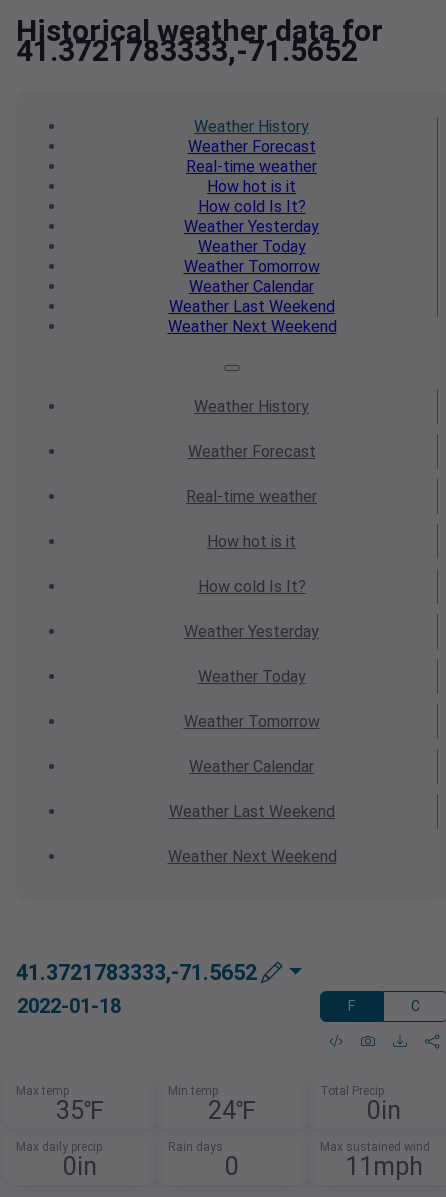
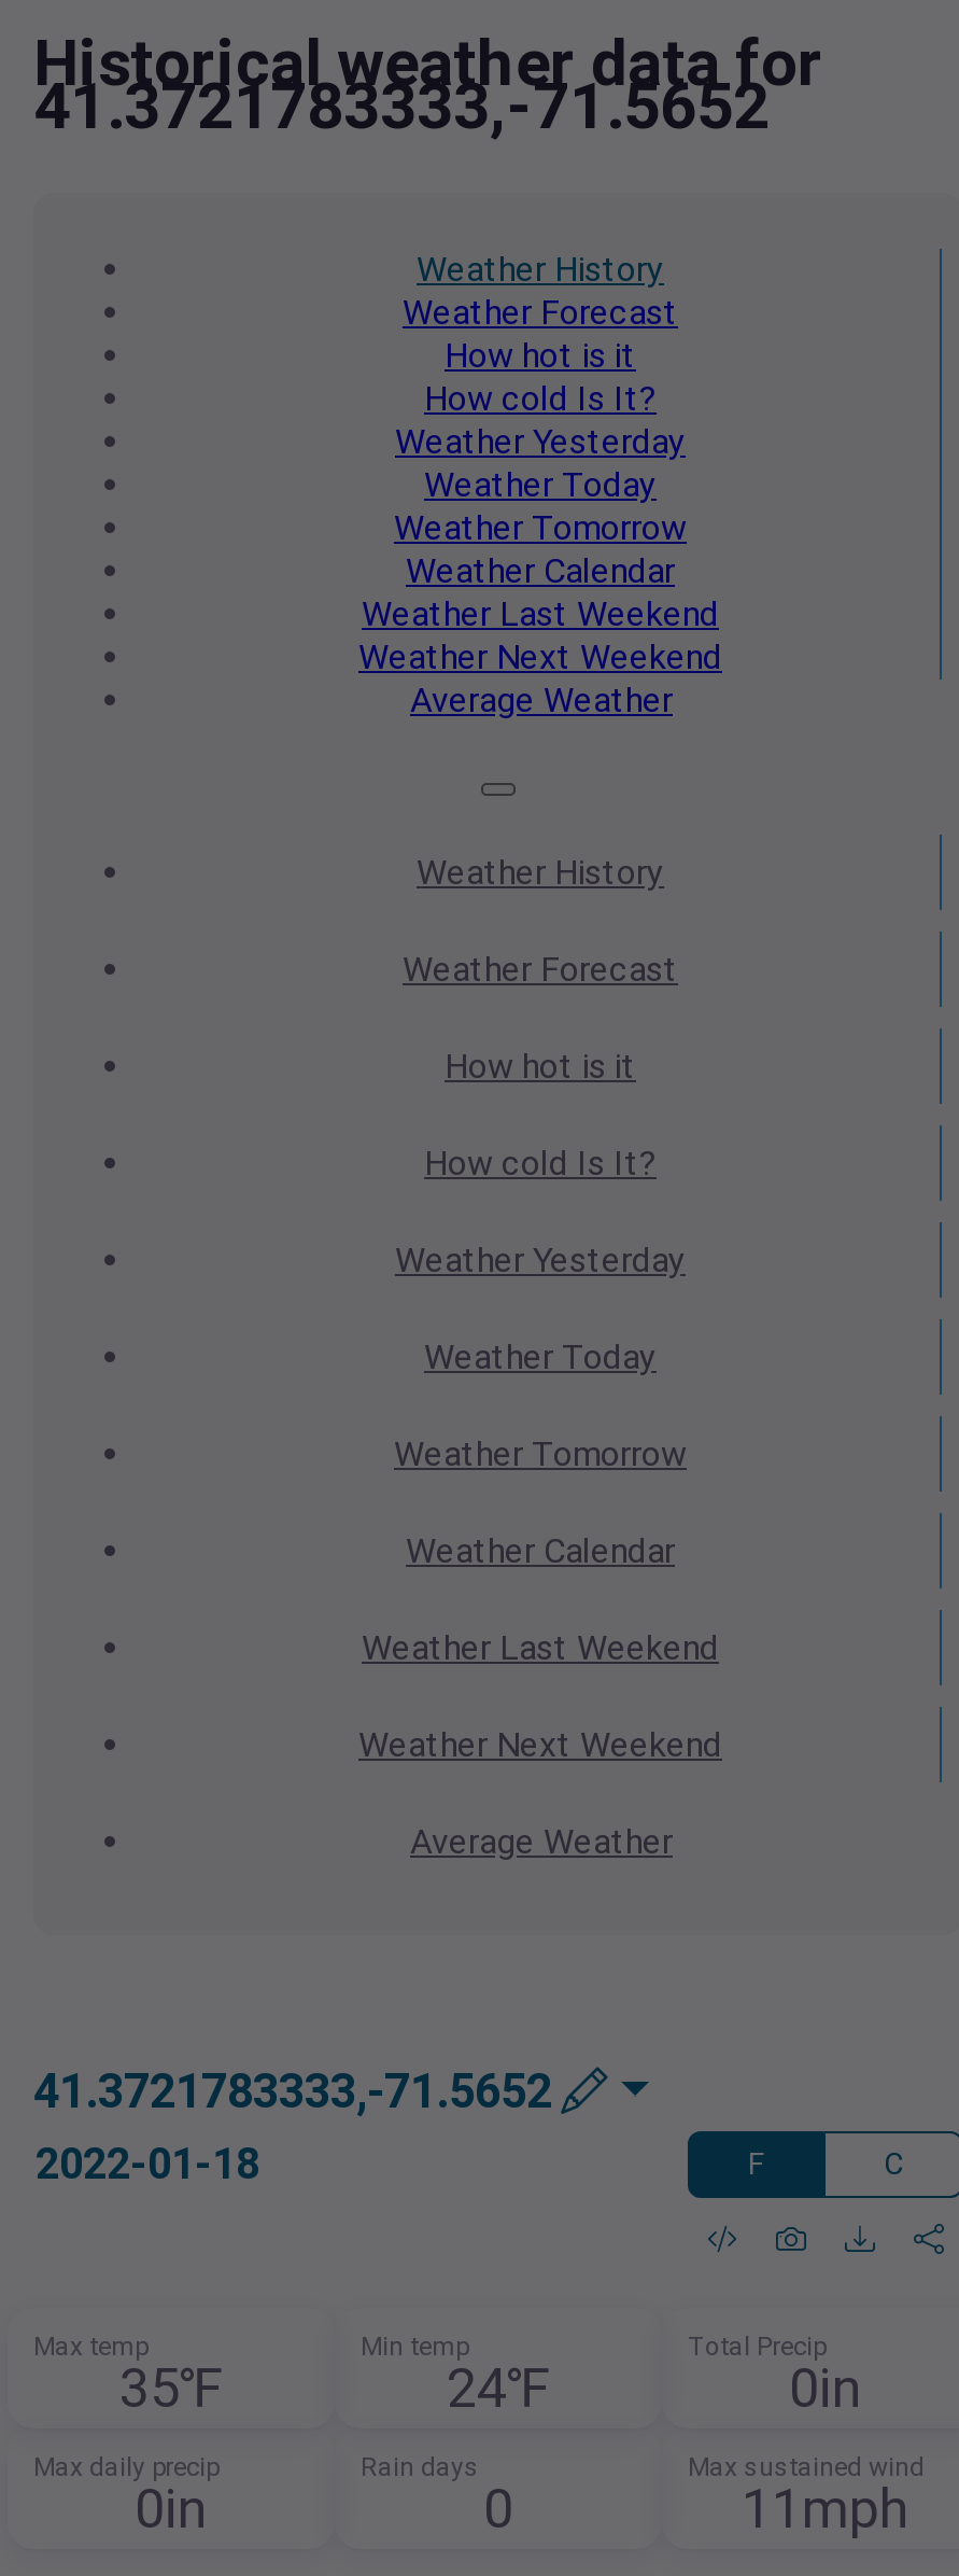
[186,157,317,176] Real-time weather -> none
moved [167,177,336,336] -> [358,335,722,678]: How hot is it | How cold Is It? | Weather Yesterday | Weather Today | Weather Tomorrow | Weather Calendar | Weather Last Weekend | Weather Next Weekend
none -> [410,680,673,721] Average Weather
[186,487,317,506] Real-time weather -> none
moved [167,532,336,866] -> [358,1046,722,1765]: How hot is it | How cold Is It? | Weather Yesterday | Weather Today | Weather Tomorrow | Weather Calendar | Weather Last Weekend | Weather Next Weekend
none -> [410,1821,673,1862] Average Weather

